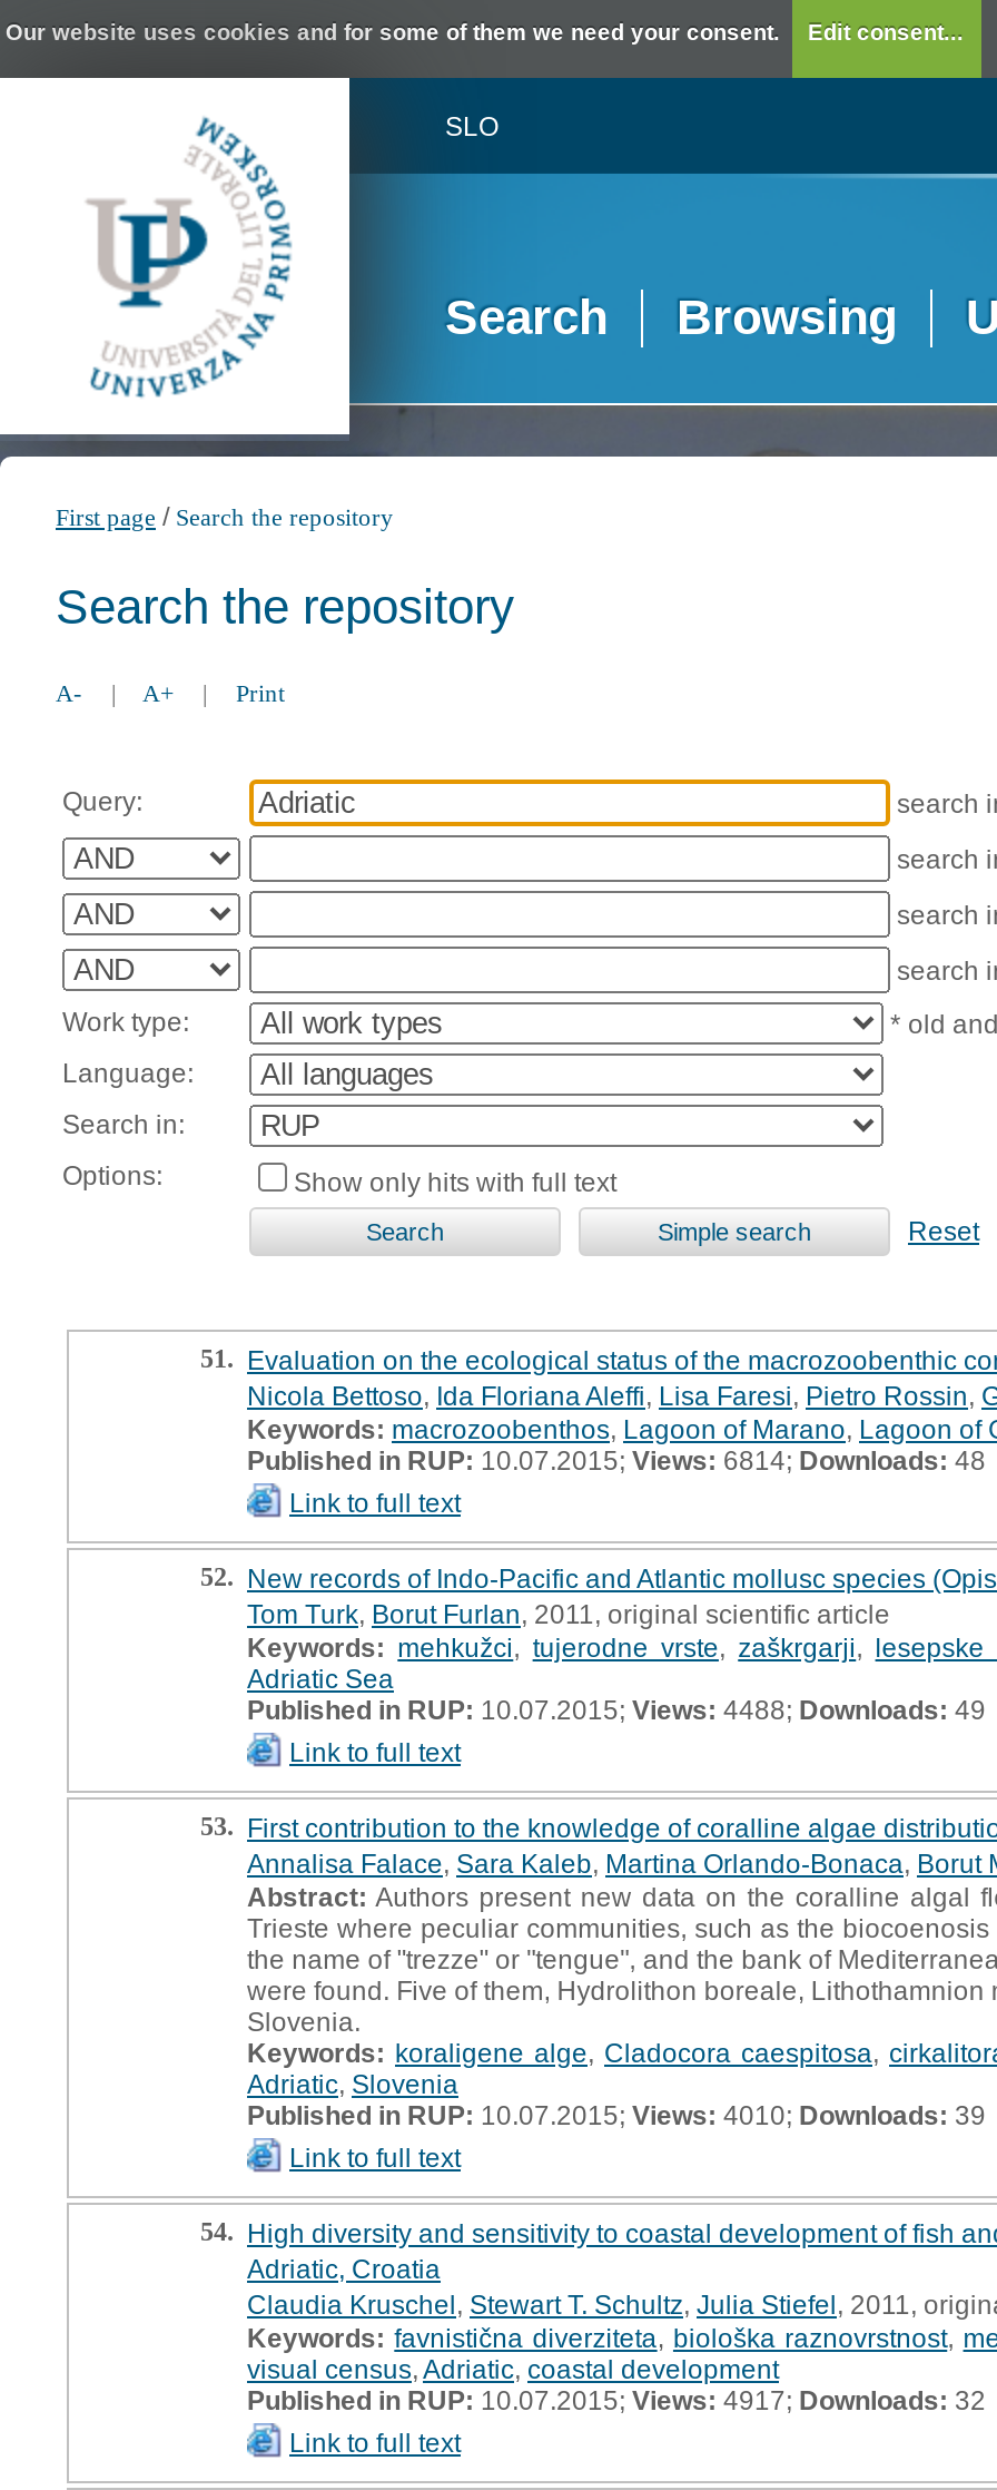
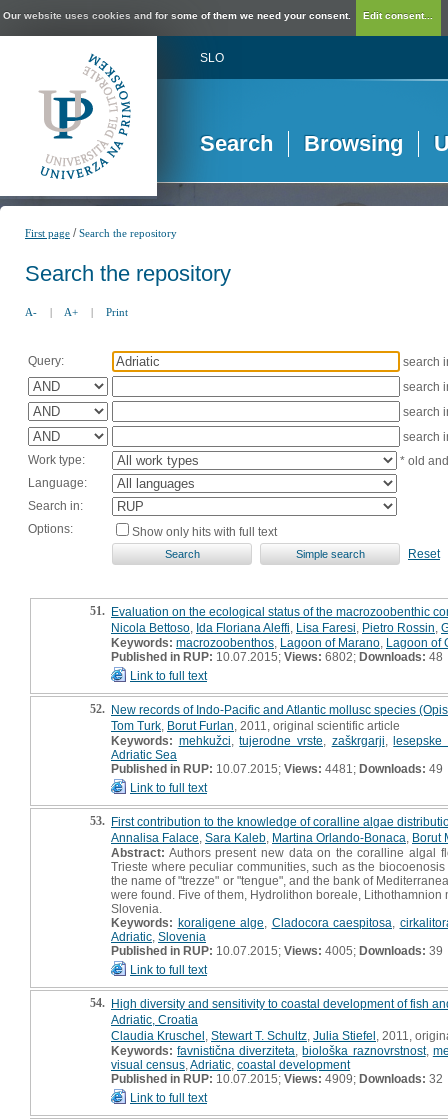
[247,1444,986,1476] Published in RUP:10.07.2015;Views:6814;Downloads:48 -> [111,649,443,663] Published in RUP:10.07.2015;Views:6802;Downloads:48
[247,1694,986,1725] Published in RUP: 10.07.2015; Views: 4488; Downloads: 49 -> [111,761,443,775] Published in RUP: 10.07.2015; Views: 4481; Downloads: 49
[247,2099,986,2130] Published in RUP: 10.07.2015; Views: 4010; Downloads: 39 -> [111,943,443,957] Published in RUP: 10.07.2015; Views: 4005; Downloads: 39
[247,2384,986,2415] Published in RUP:10.07.2015;Views:4917; Downloads: 32 -> [111,1071,443,1085] Published in RUP:10.07.2015;Views:4909; Downloads: 32

